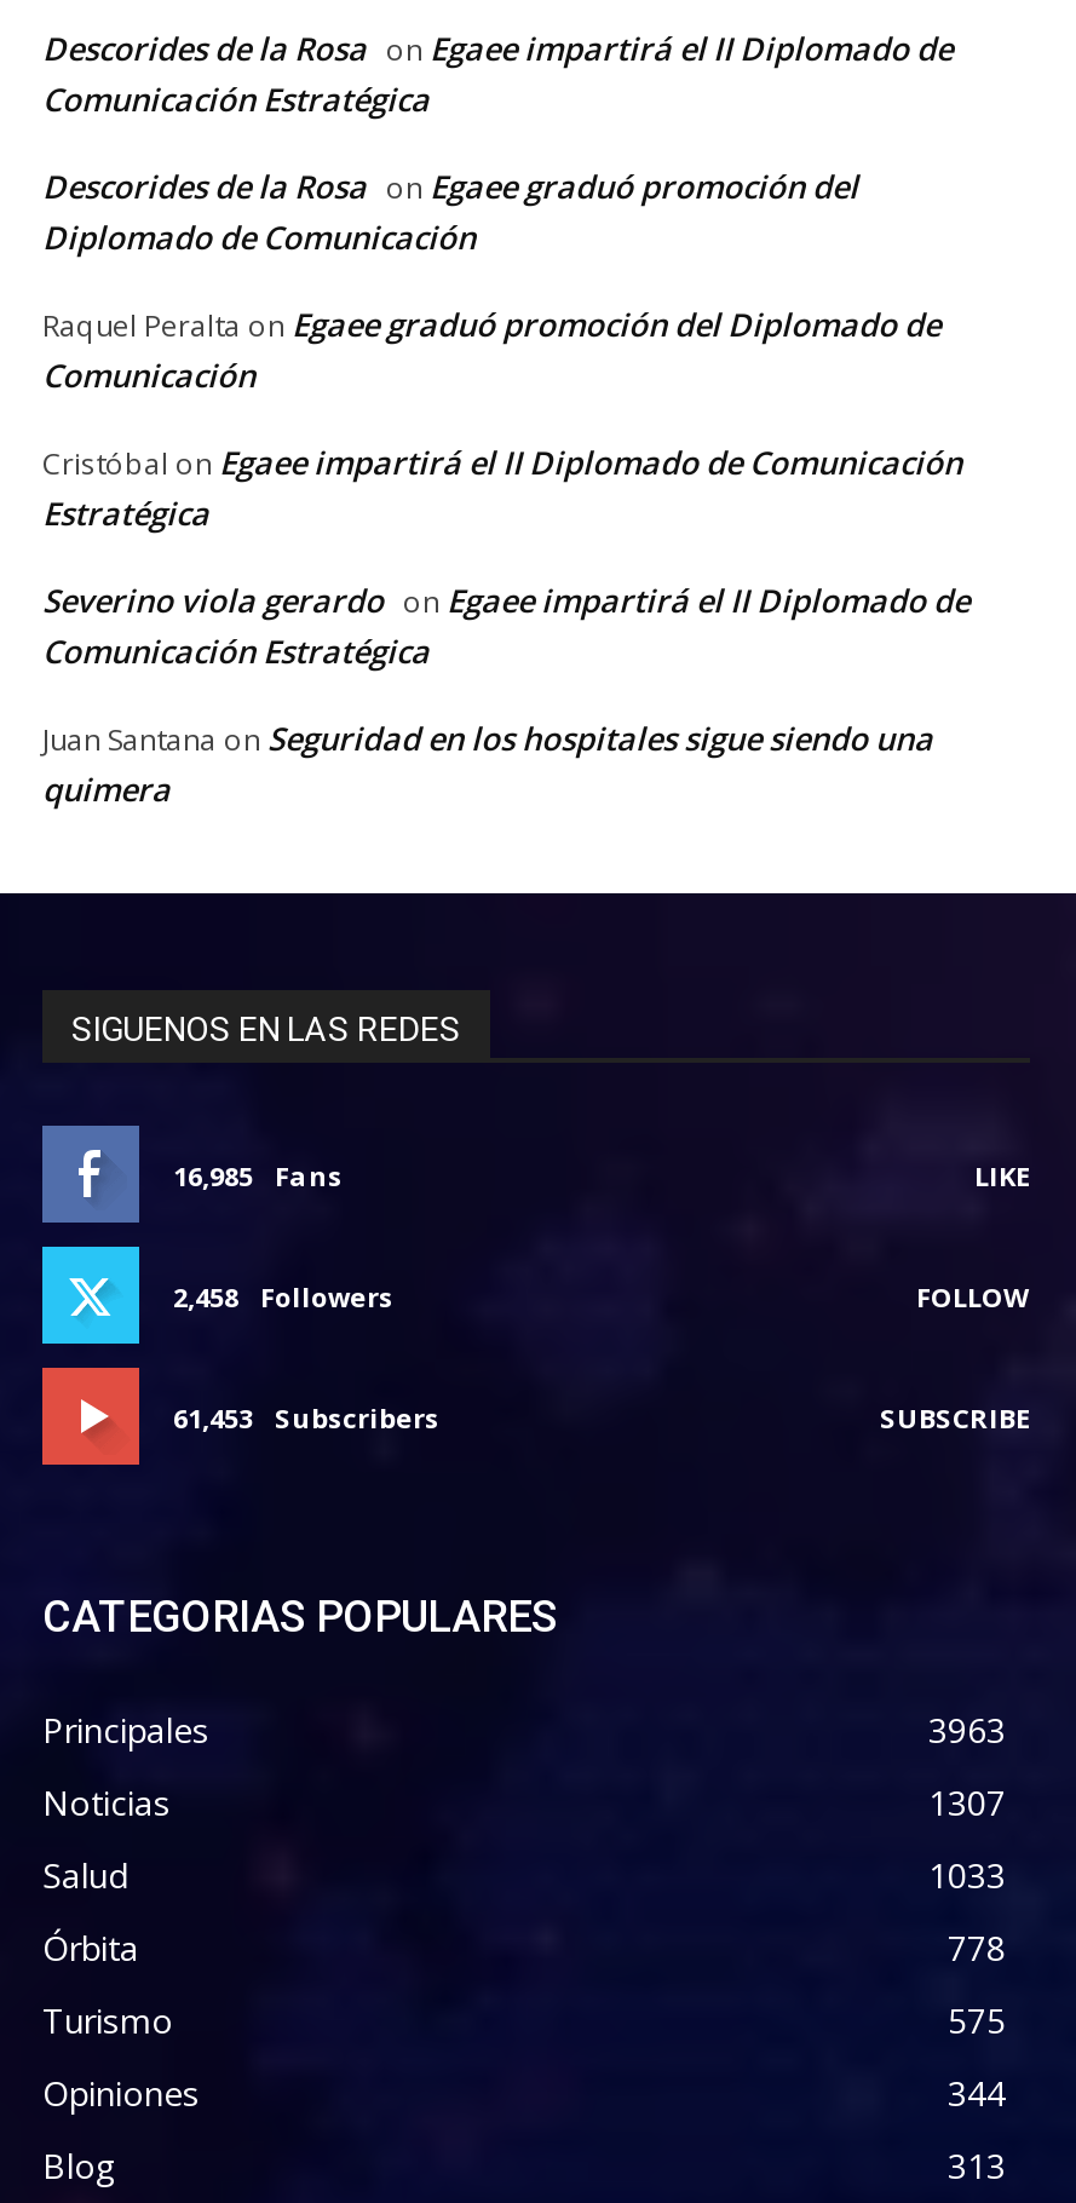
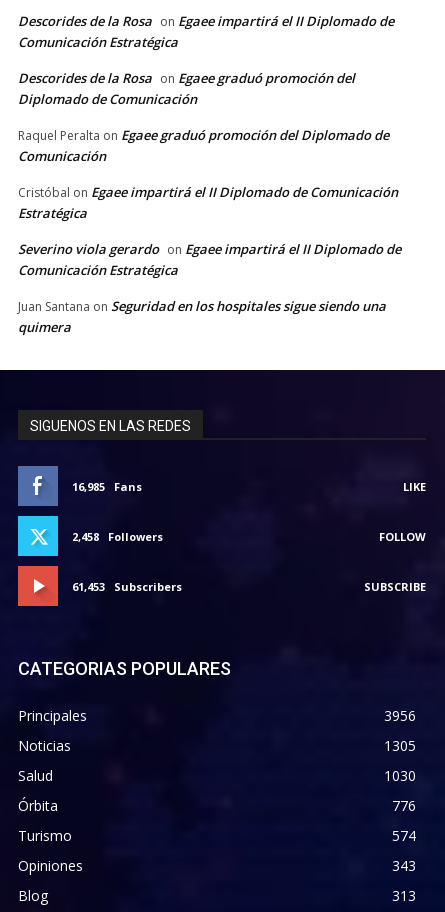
[928,1706,1006,1752] 3963 -> [384,706,416,725] 3956
[928,1778,1006,1824] 1307 -> [384,736,416,755] 1305
[928,1851,1006,1897] 1033 -> [384,766,416,785] 1030
[948,1924,1006,1970] 778 -> [392,796,416,815] 776
[948,1996,1006,2042] 575 -> [392,826,416,845] 574
[948,2069,1006,2115] 344 -> [392,856,416,875] 343

